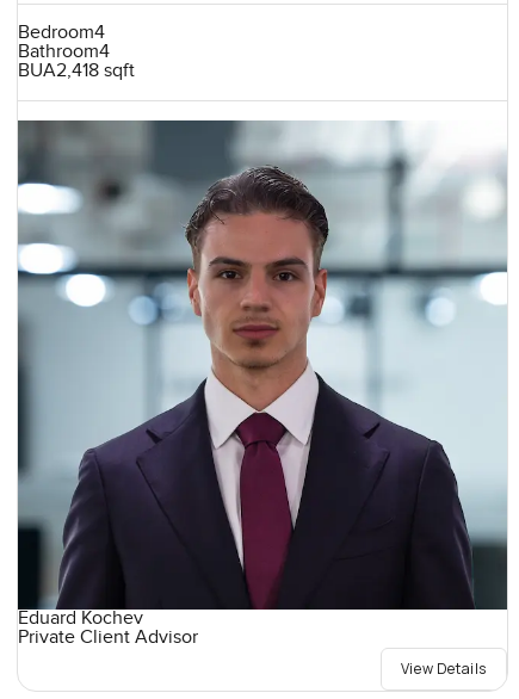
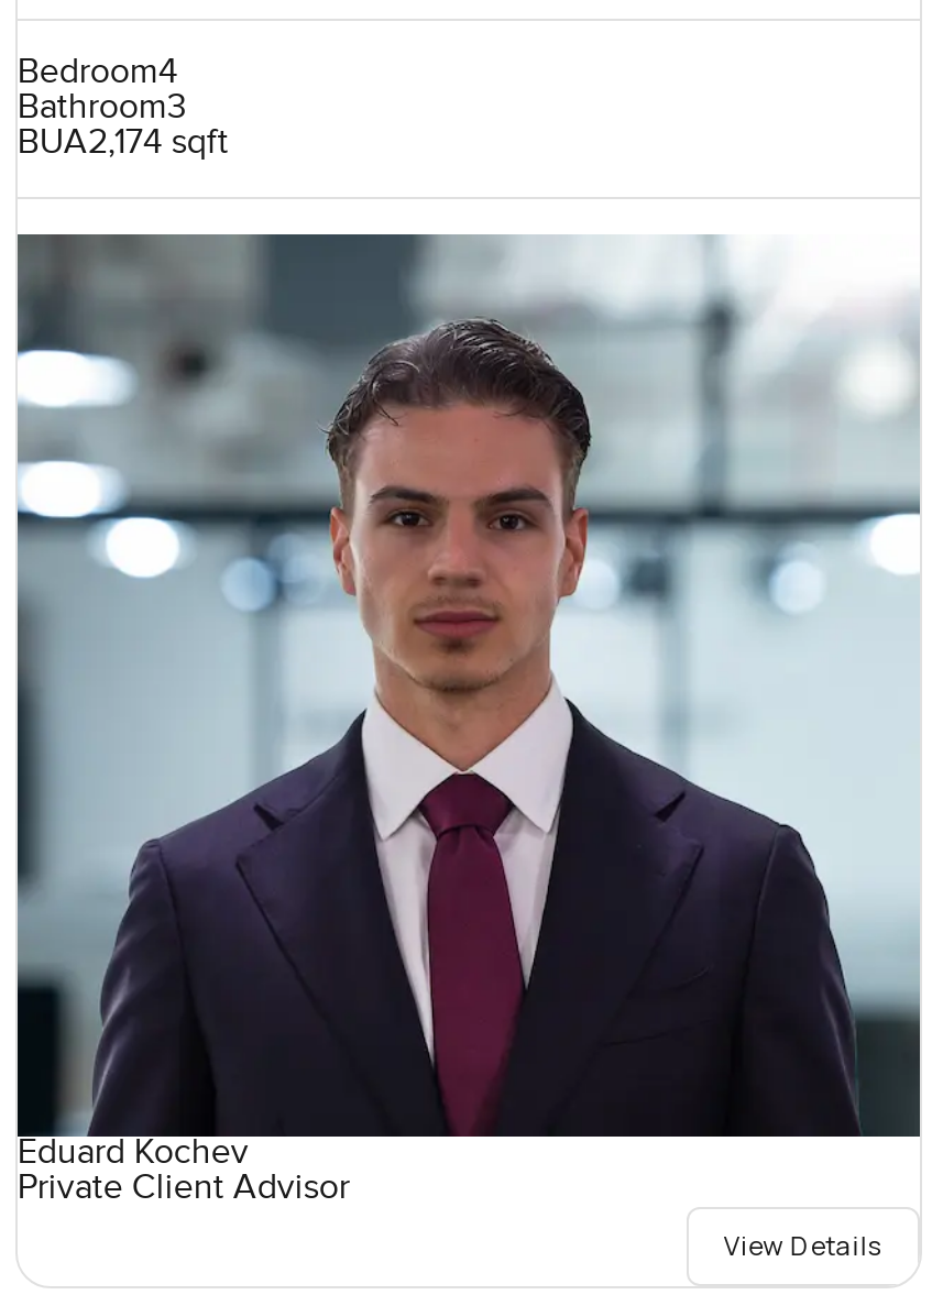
[18,40,110,63] Bathroom4 -> [17,87,187,129] Bathroom3
[18,60,135,82] BUA2,418 sqft -> [17,122,229,164] BUA2,174 sqft

